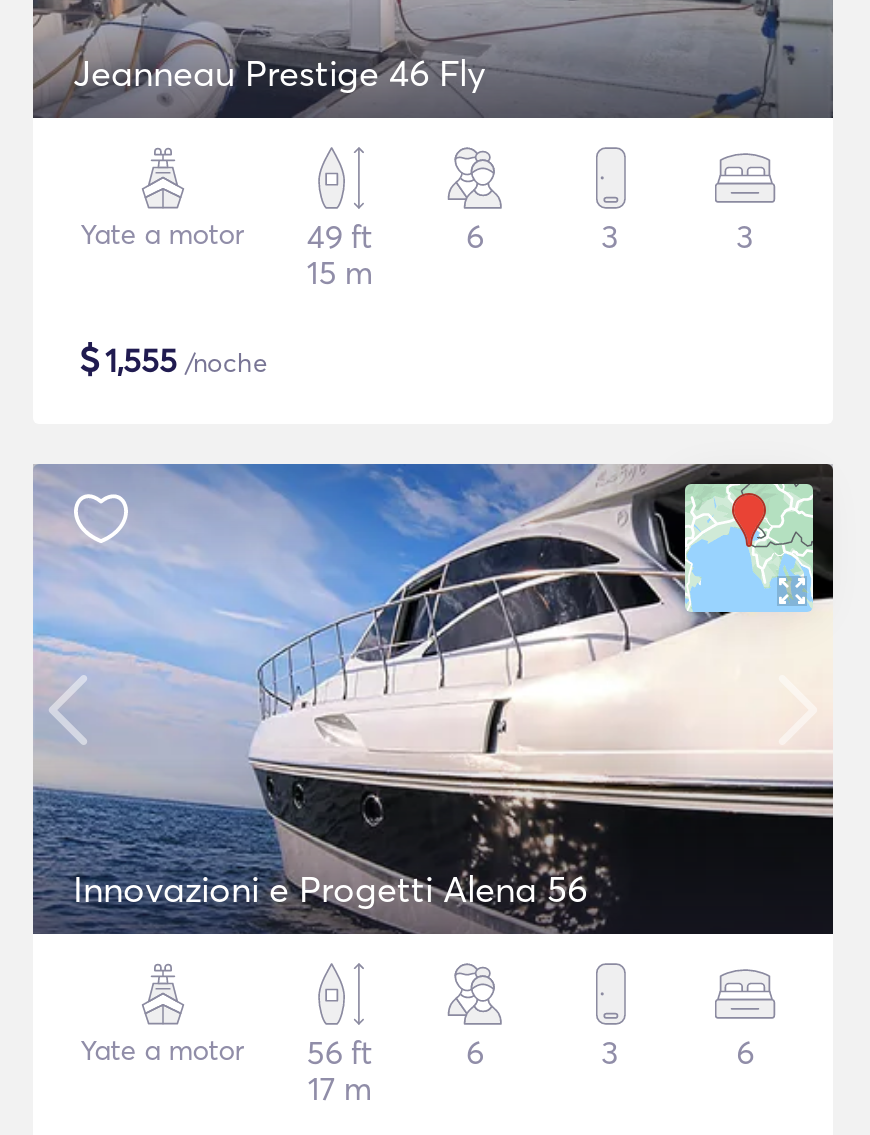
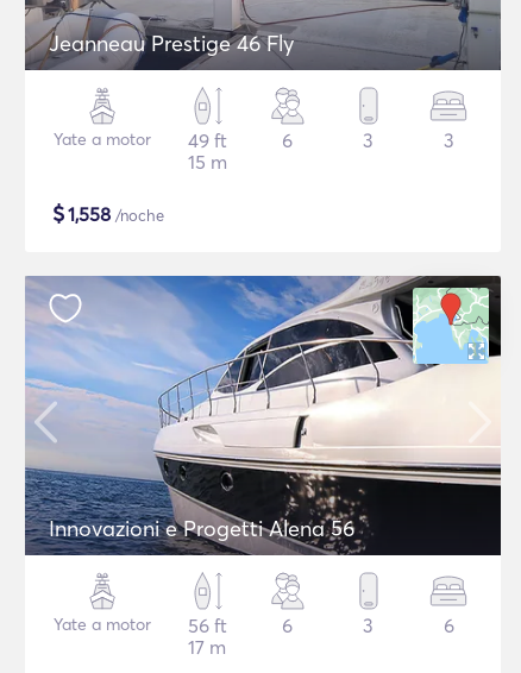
[79,336,267,382] $1,555 /noche -> [52,200,164,227] $1,558 /noche

